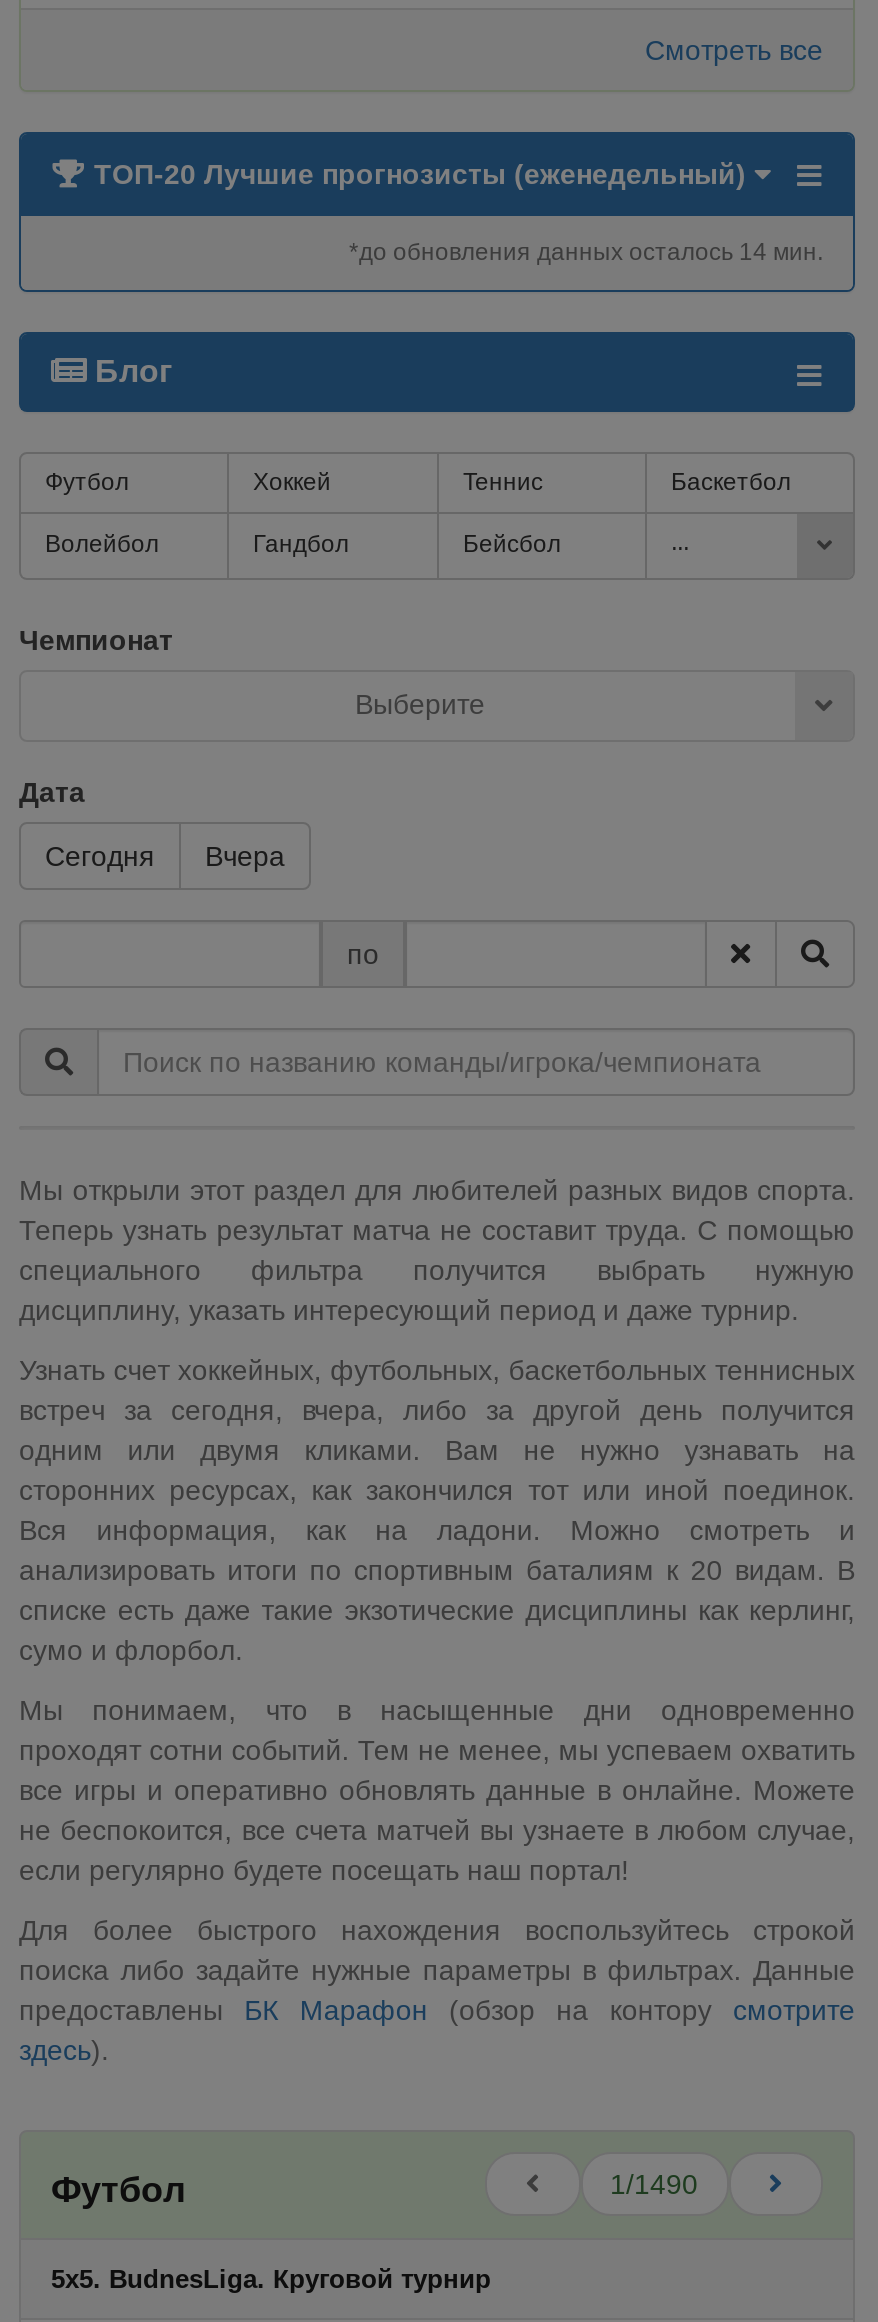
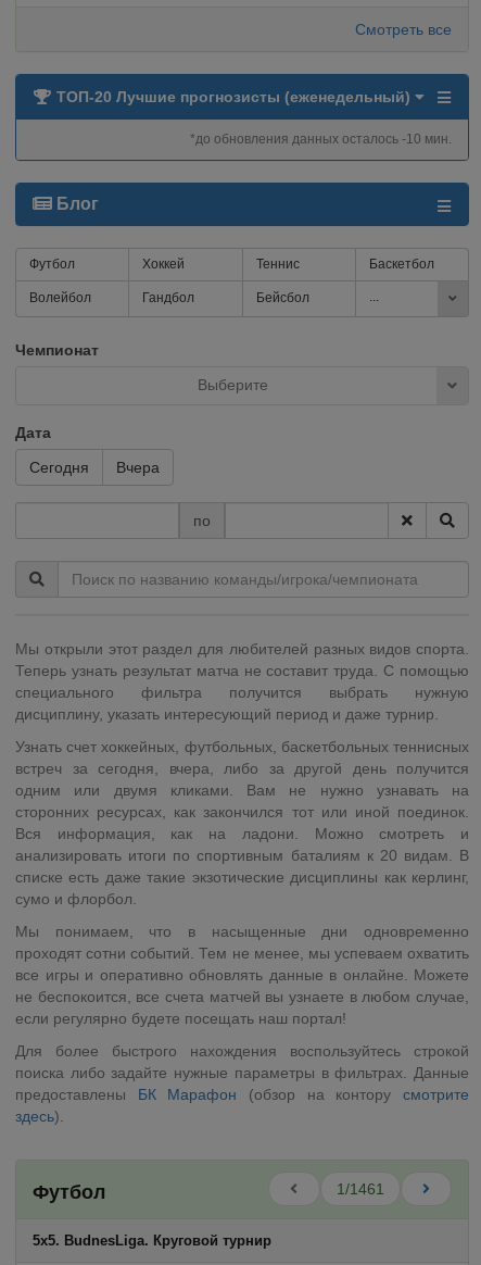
[349,238,823,266] *до обновления данных осталось 14 мин. -> [190,131,452,147] *до обновления данных осталось -10 мин.
[610,2168,698,2200] 1/1490 -> [336,1180,384,1198] 1/1461

